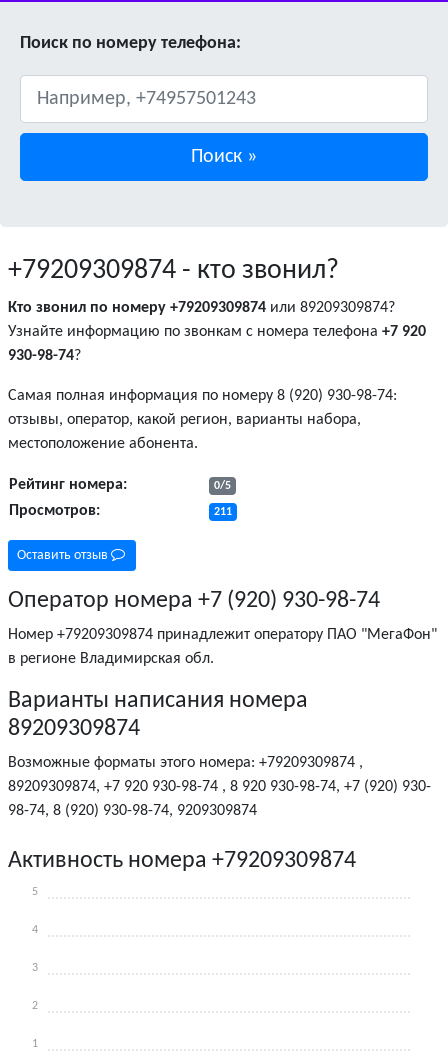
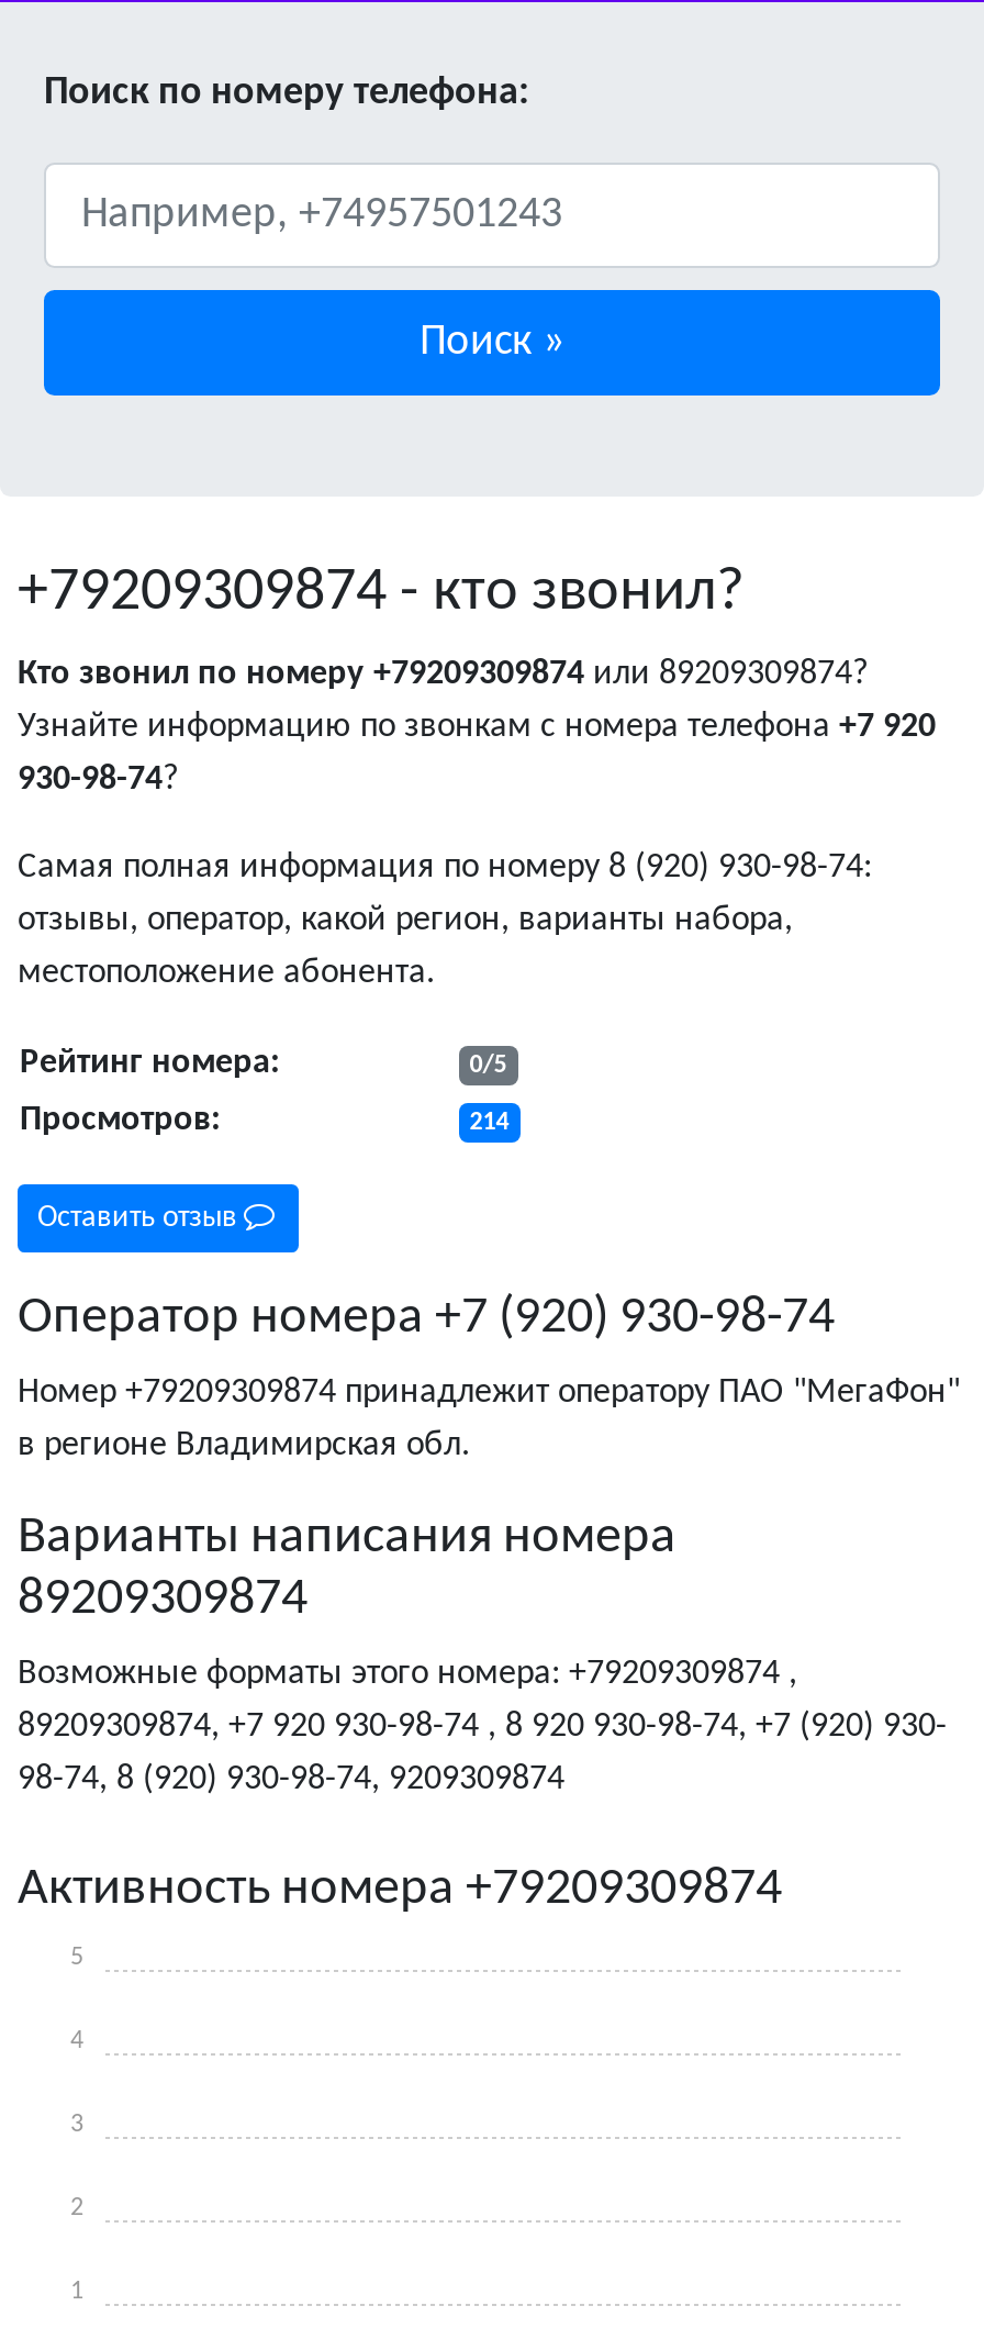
[214,506,232,518] 211 -> [470,1110,509,1136] 214

